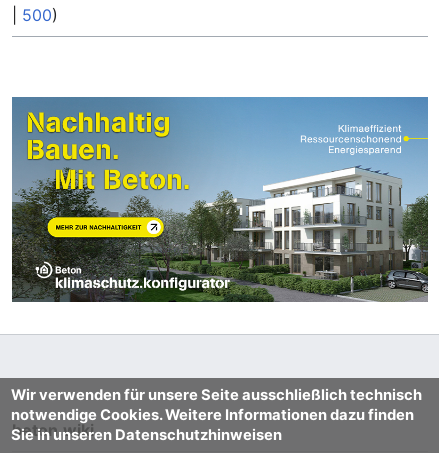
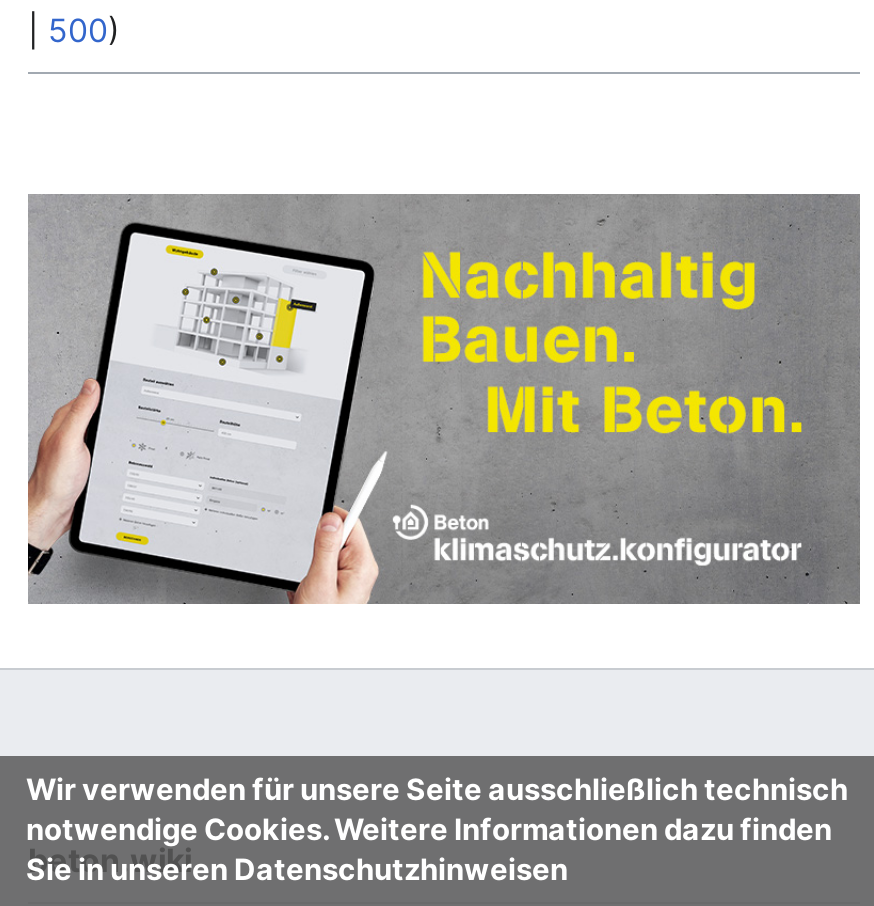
[11,97,429,303] [image] -> [26,194,860,606] [image]

